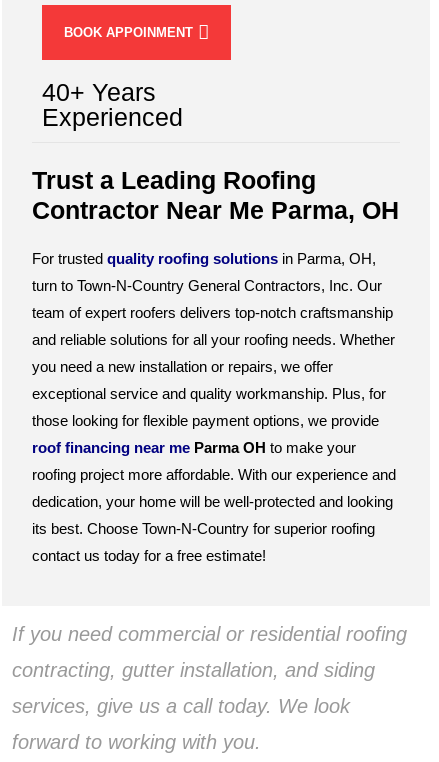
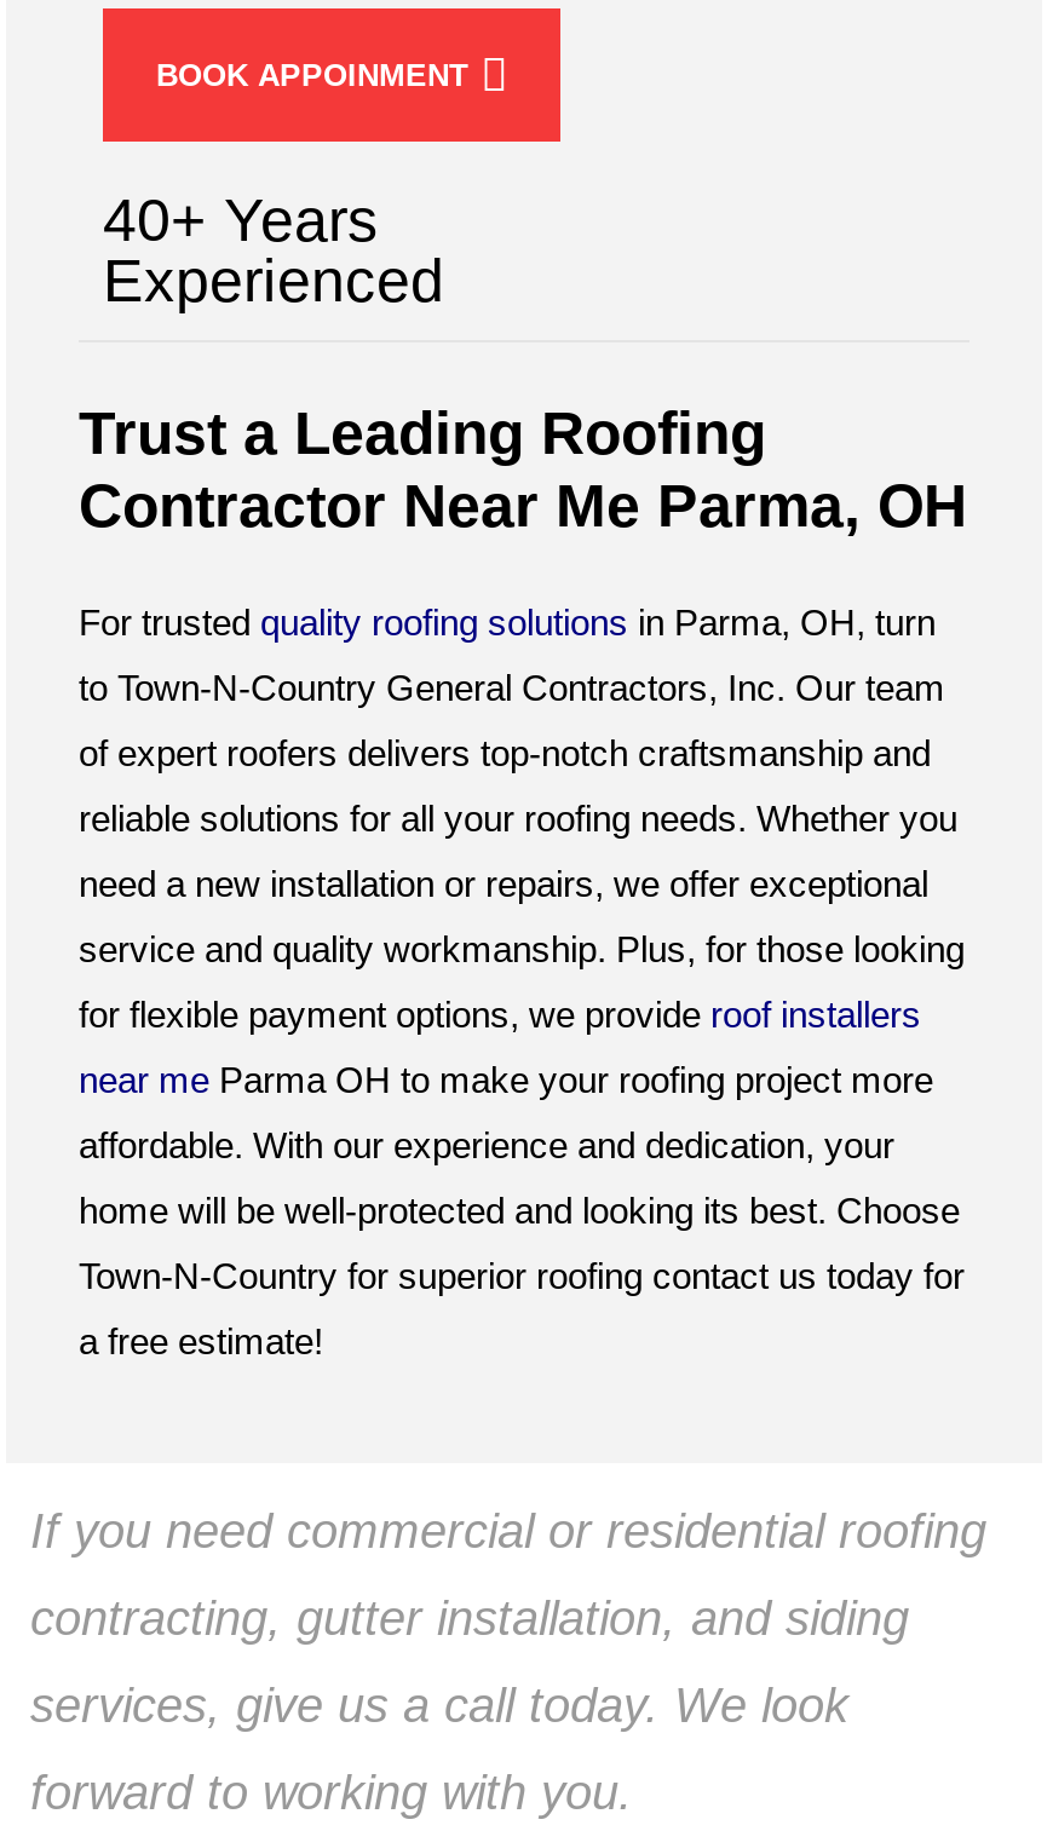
[32,250,376,267] For trusted quality roofing solutions in Parma, OH, -> [79,601,936,642] For trusted quality roofing solutions in Parma, OH, turn
[32,277,382,294] turn to Town-N-Country General Contractors, Inc. Our -> [79,666,945,707] to Town-N-Country General Contractors, Inc. Our team
[32,304,393,321] team of expert roofers delivers top-notch craftsmanship -> [79,731,931,773] of expert roofers delivers top-notch craftsmanship and
[32,331,395,348] and reliable solutions for all your roofing needs. Whether -> [79,797,957,838] reliable solutions for all your roofing needs. Whether you
[32,358,333,375] you need a new installation or repairs, we offer -> [79,862,928,903] need a new installation or repairs, we offer exceptional
[32,385,386,402] exceptional service and quality workmanship. Plus, for -> [79,927,965,969] service and quality workmanship. Plus, for those looking
[32,412,379,429] those looking for flexible payment options, we provide -> [79,993,921,1034] for flexible payment options, we provide roof installers
[32,439,356,456] roof financing near me Parma OH to make your -> [79,1058,933,1099] near me Parma OH to make your roofing project more
[32,466,396,483] roofing project more affordable. With our experience and -> [79,1124,894,1165] affordable. With our experience and dedication, your
[32,493,393,510] dedication, your home will be well-protected and looking -> [79,1189,960,1230] home will be well-protected and looking its best. Choose
[32,520,375,537] its best. Choose Town-N-Country for superior roofing -> [79,1254,965,1295] Town-N-Country for superior roofing contact us today for
[32,547,266,564] contact us today for a free estimate! -> [79,1320,323,1361] a free estimate!

